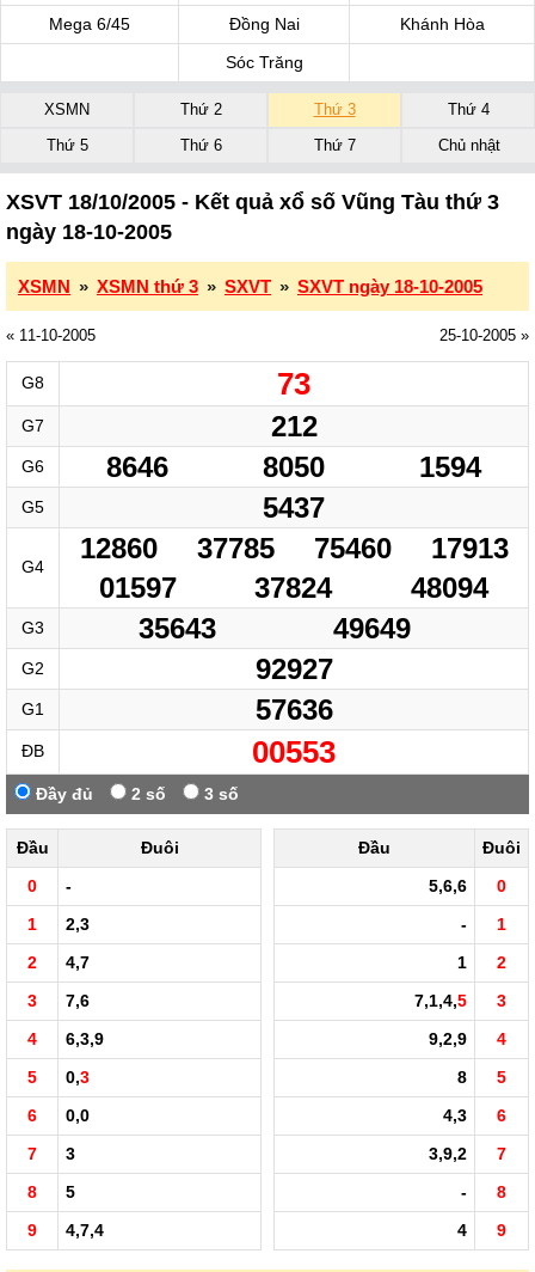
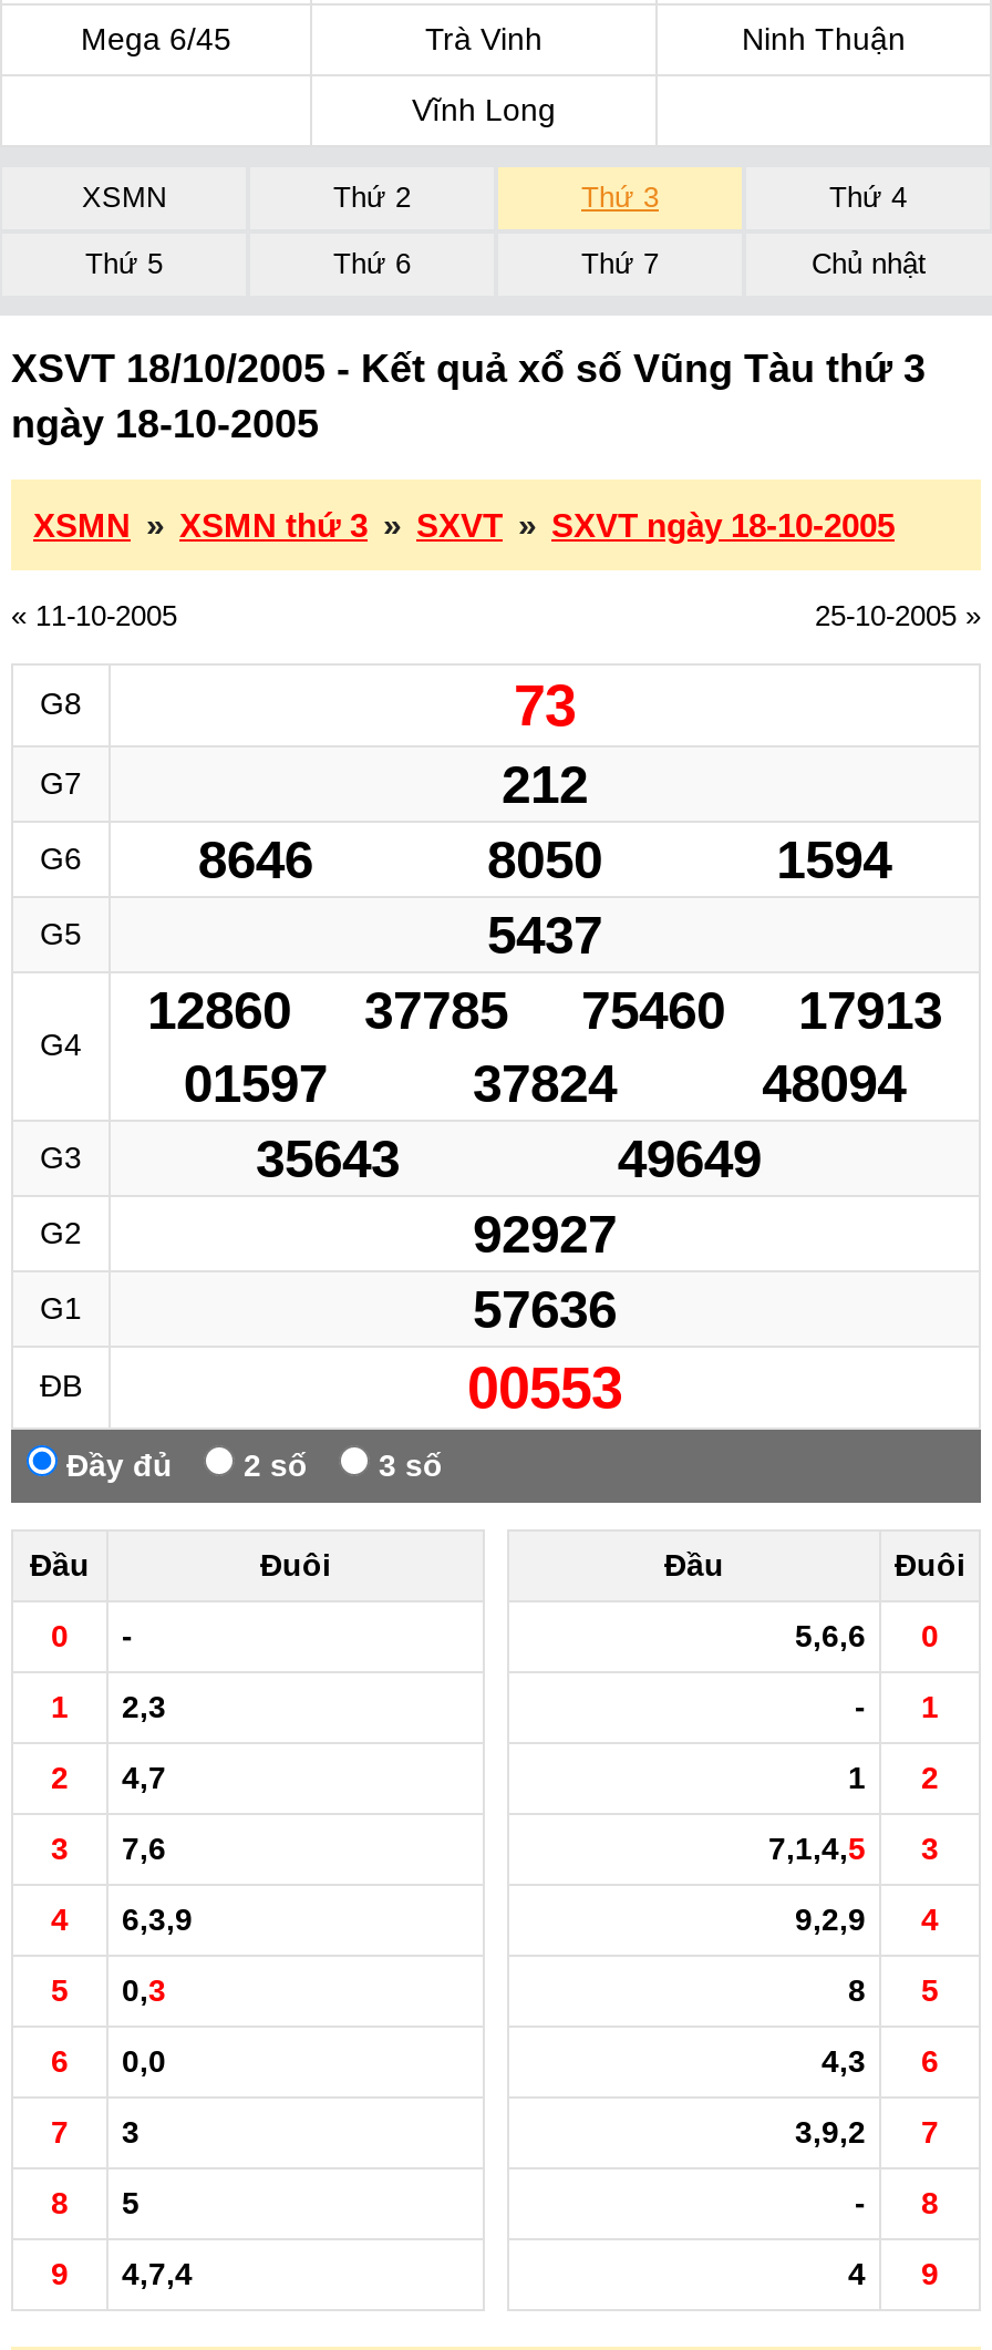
[229,14,484,33] Đồng Nai | Khánh Hòa -> [425,21,906,56] Trà Vinh | Ninh Thuận
[225,53,303,72] Sóc Trăng -> [412,92,556,127] Vĩnh Long

